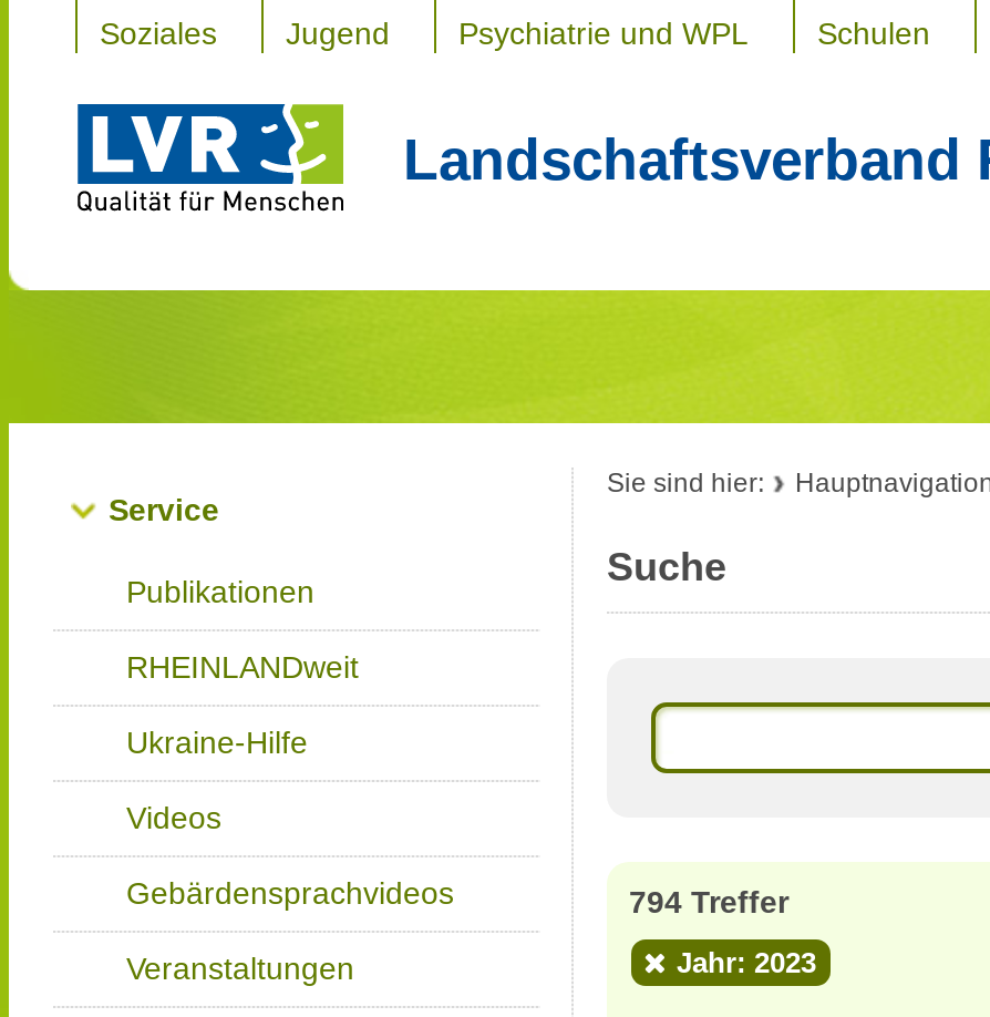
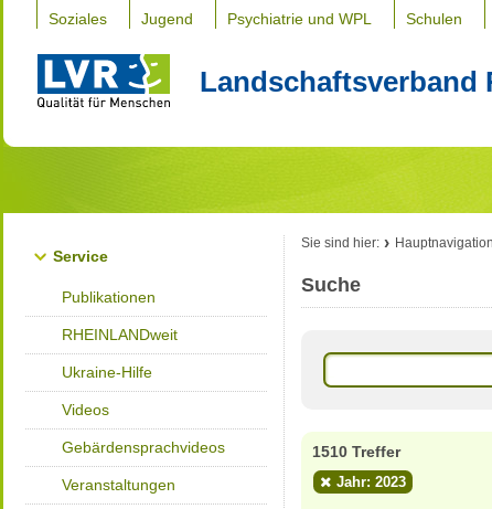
[629,884,788,920] 794 Treffer -> [312,443,400,460] 1510 Treffer

